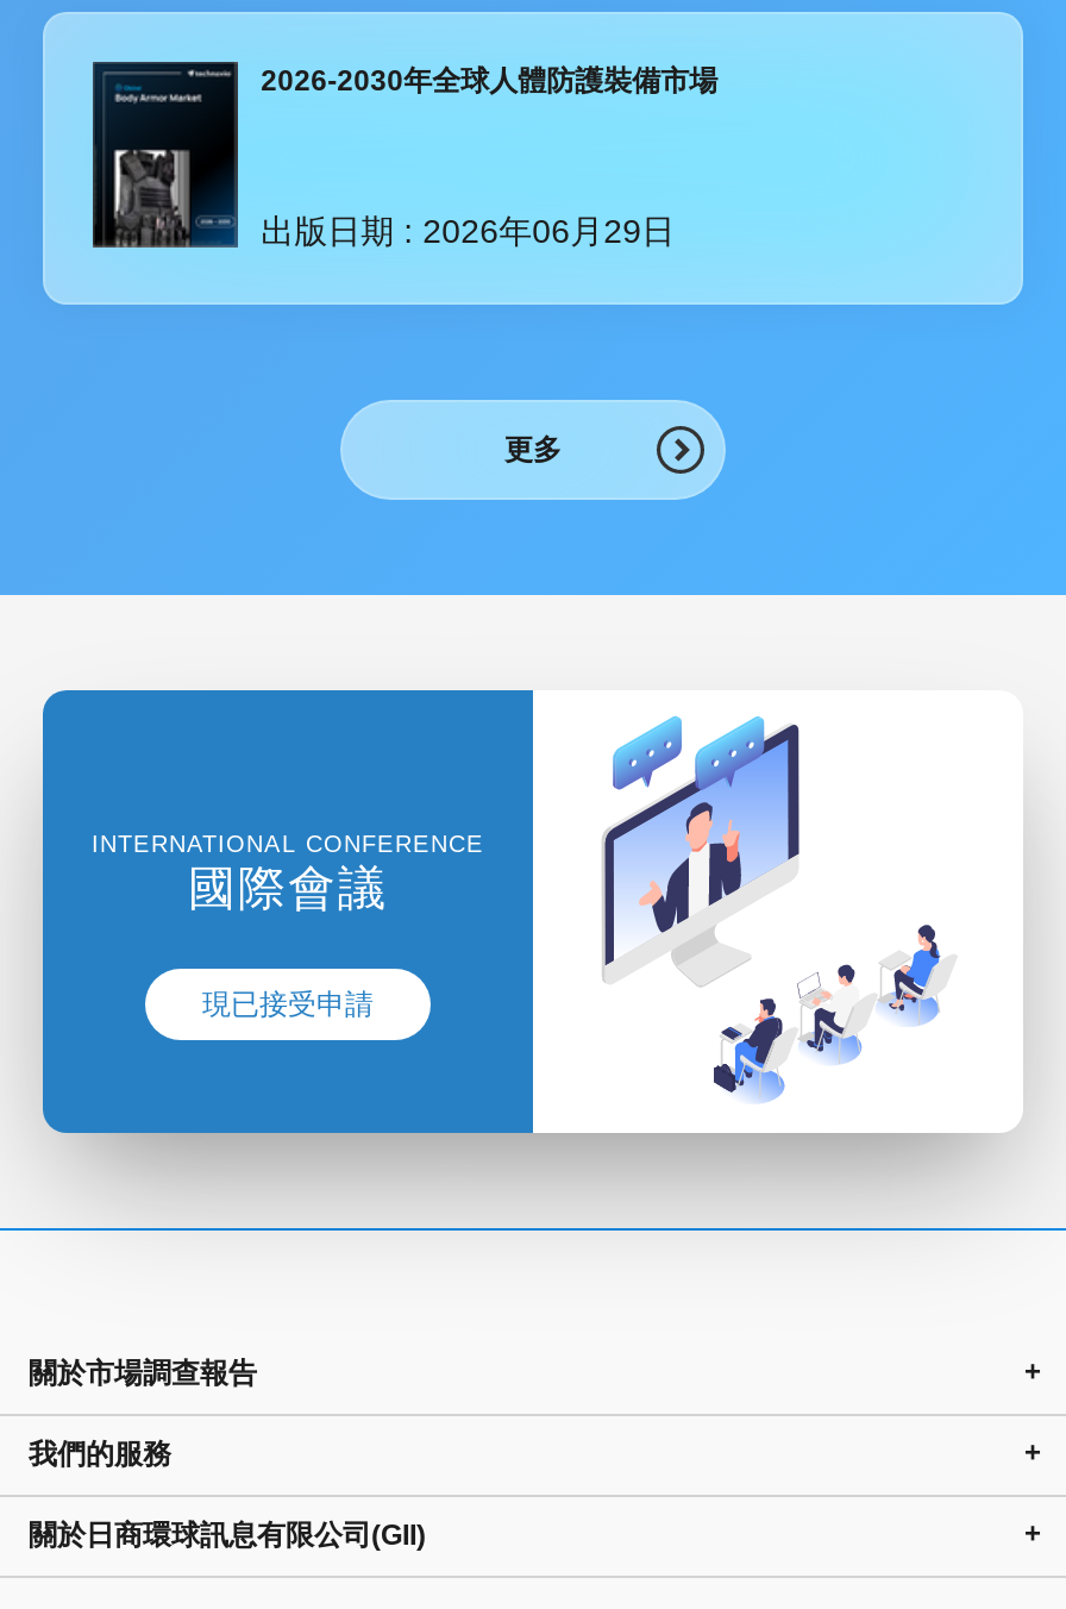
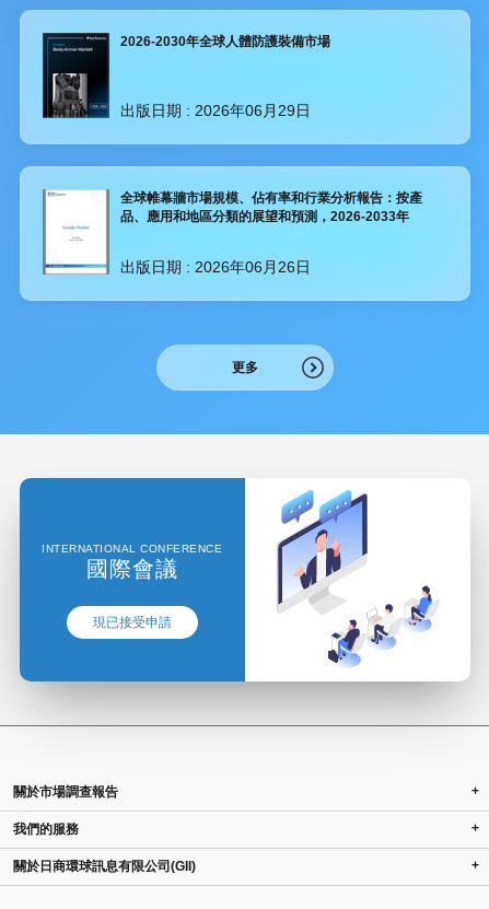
none -> [43,189,422,276] [image] | 全球帷幕牆市場規模、佔有率和行業分析報告：按產 | 品、應用和地區分類的展望和預測，2026-2033年 | 出版日期 : 2026年06月26日

